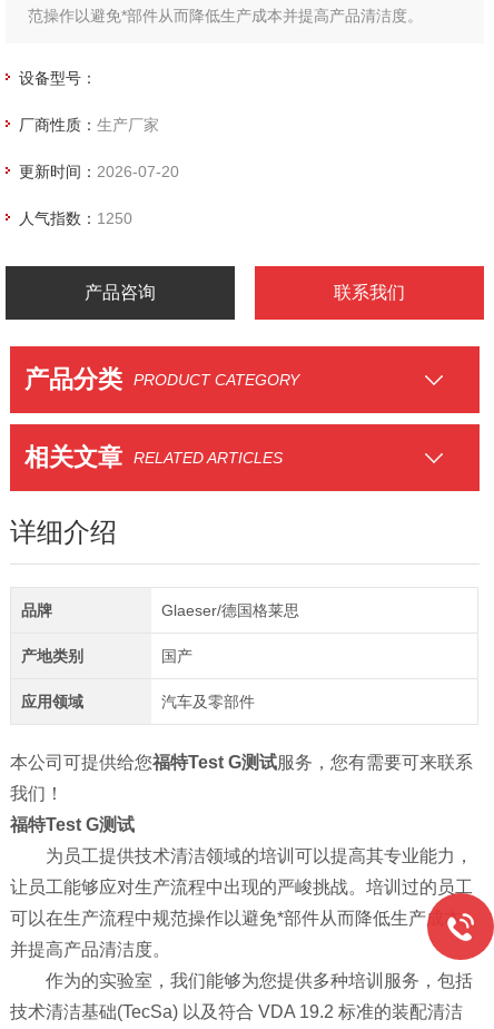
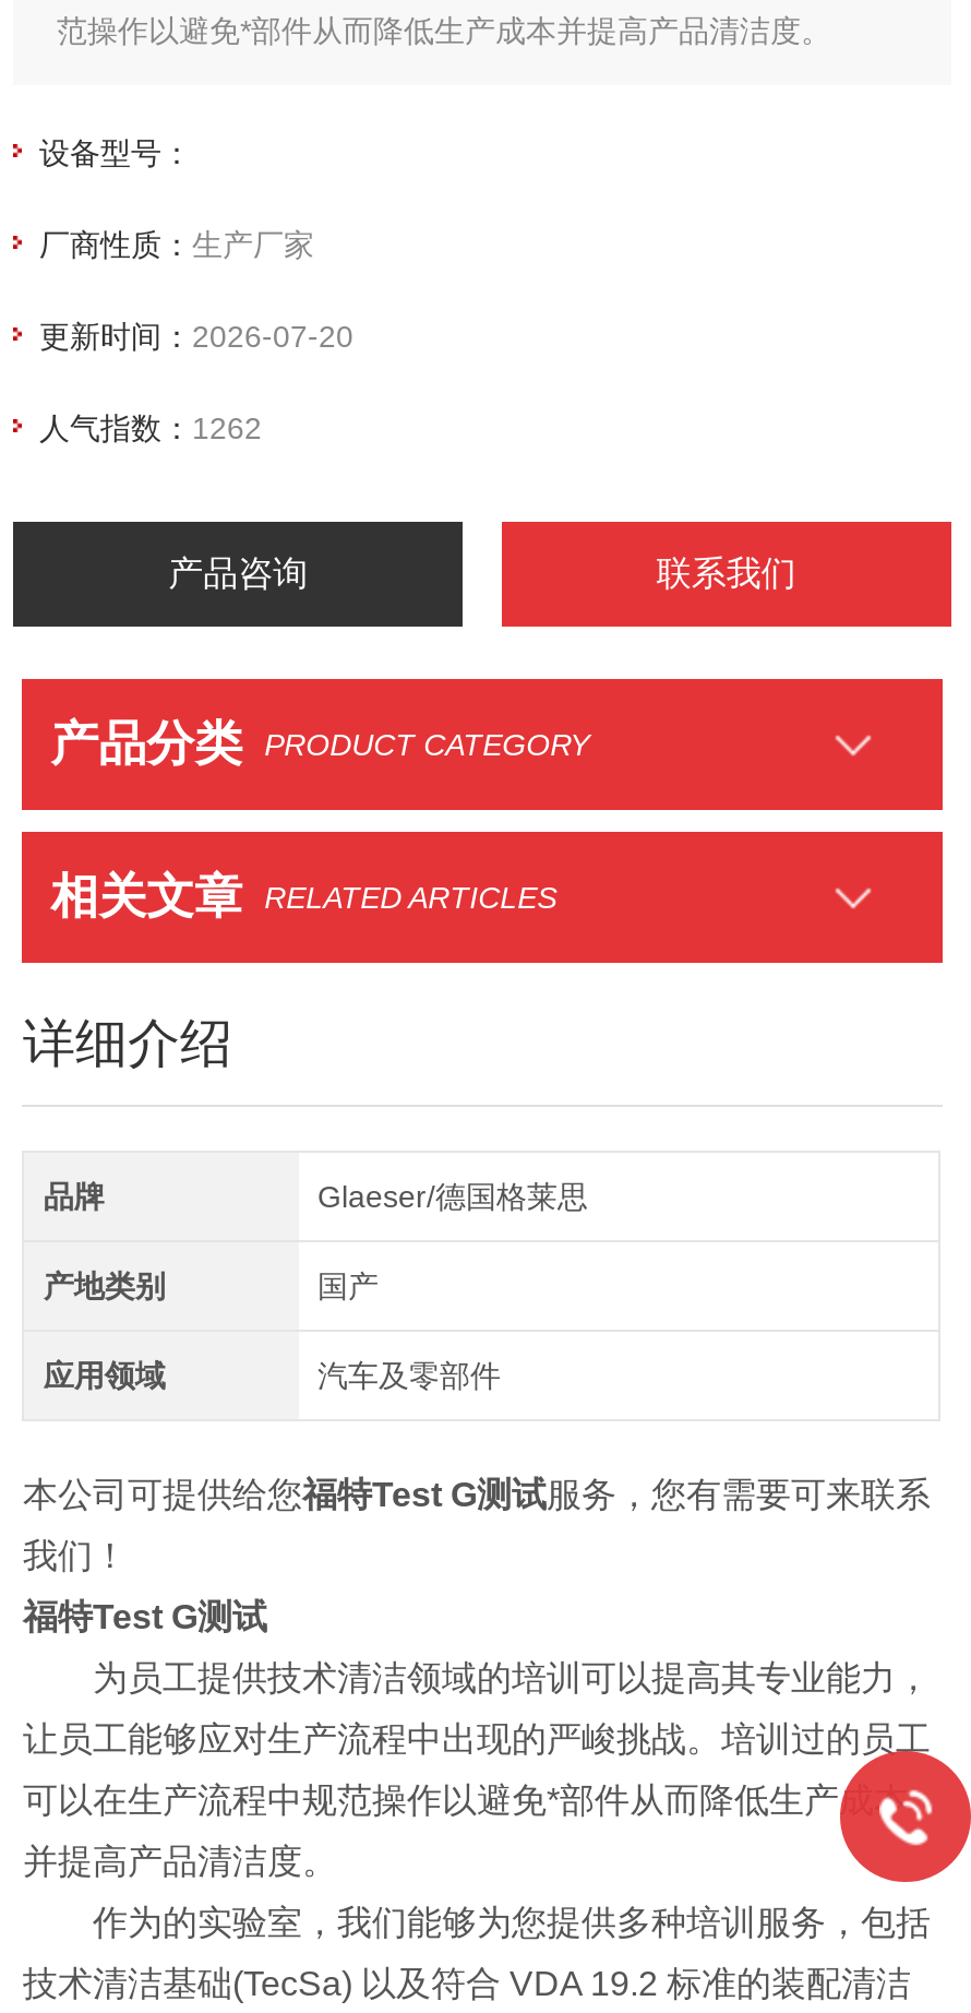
[19,209,132,227] 人气指数：1250 -> [39,410,262,445] 人气指数：1262

